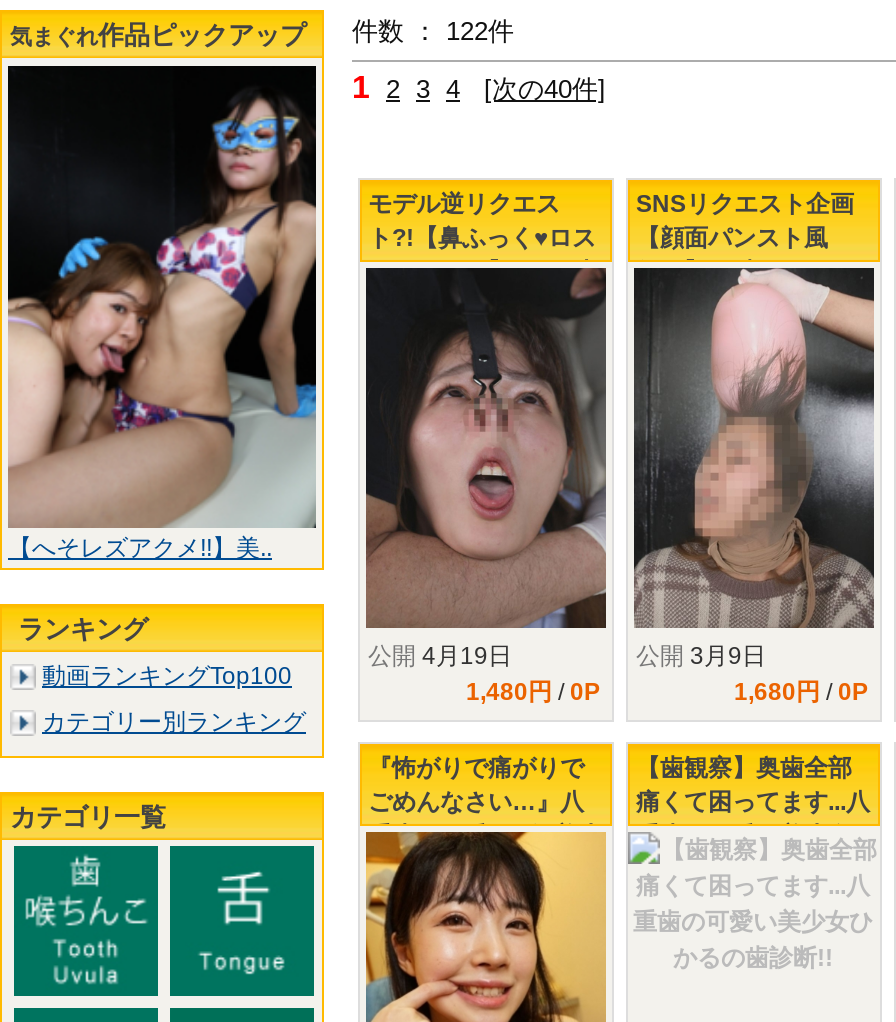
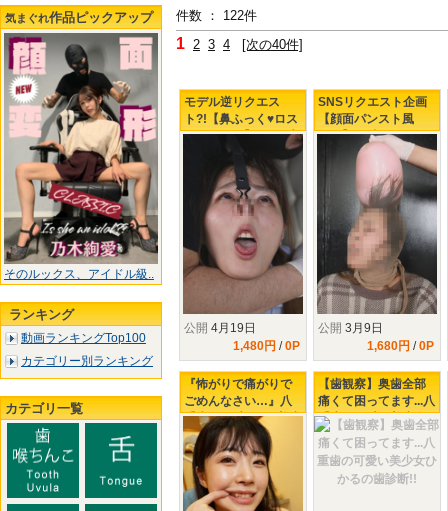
[6,66,318,562] [image] | 【へそレズアクメ!!】美.. -> [4,33,159,281] [image] | そのルックス、アイドル級..

